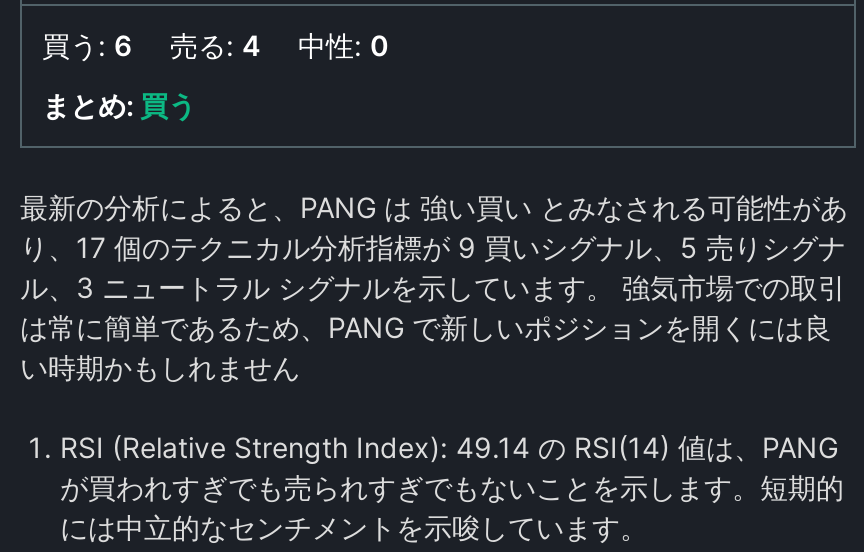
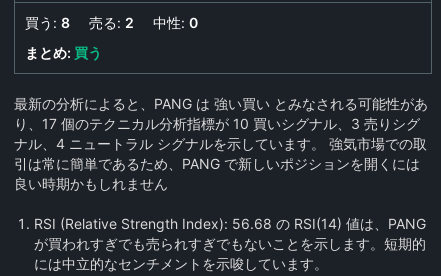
[42,27,132,61] 買う: 6 -> [25,13,70,30] 買う: 8
[170,27,260,61] 売る: 4 -> [89,13,134,30] 売る: 2
[20,229,846,383] り、17 個のテクニカル分析指標が 9 買いシグナル、5 売りシグナ | ル、3 ニュートラル シグナルを示しています。 強気市場での取引 | は常に簡単であるため、PANG で新しいポジションを開くには良 | い時期かもしれません -> [14,114,427,191] り、17 個のテクニカル分析指標が 10 買いシグナル、3 売りシグ | ナル、4 ニュートラル シグナルを示しています。 強気市場での取 | 引は常に簡単であるため、PANG で新しいポジションを開くには | 良い時期かもしれません
[60,429,838,463] RSI (Relative Strength Index): 49.14 の RSI(14) 値は、PANG -> [34,214,426,231] RSI (Relative Strength Index): 56.68 の RSI(14) 値は、PANG

